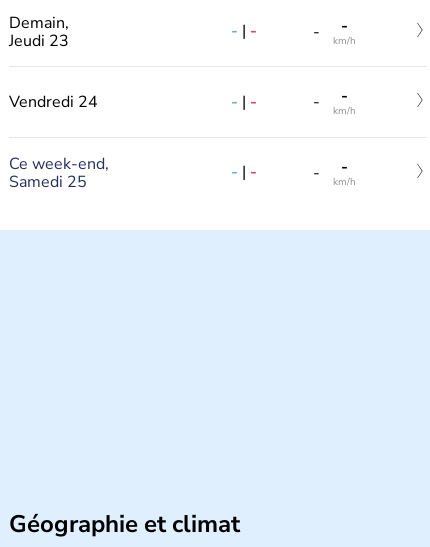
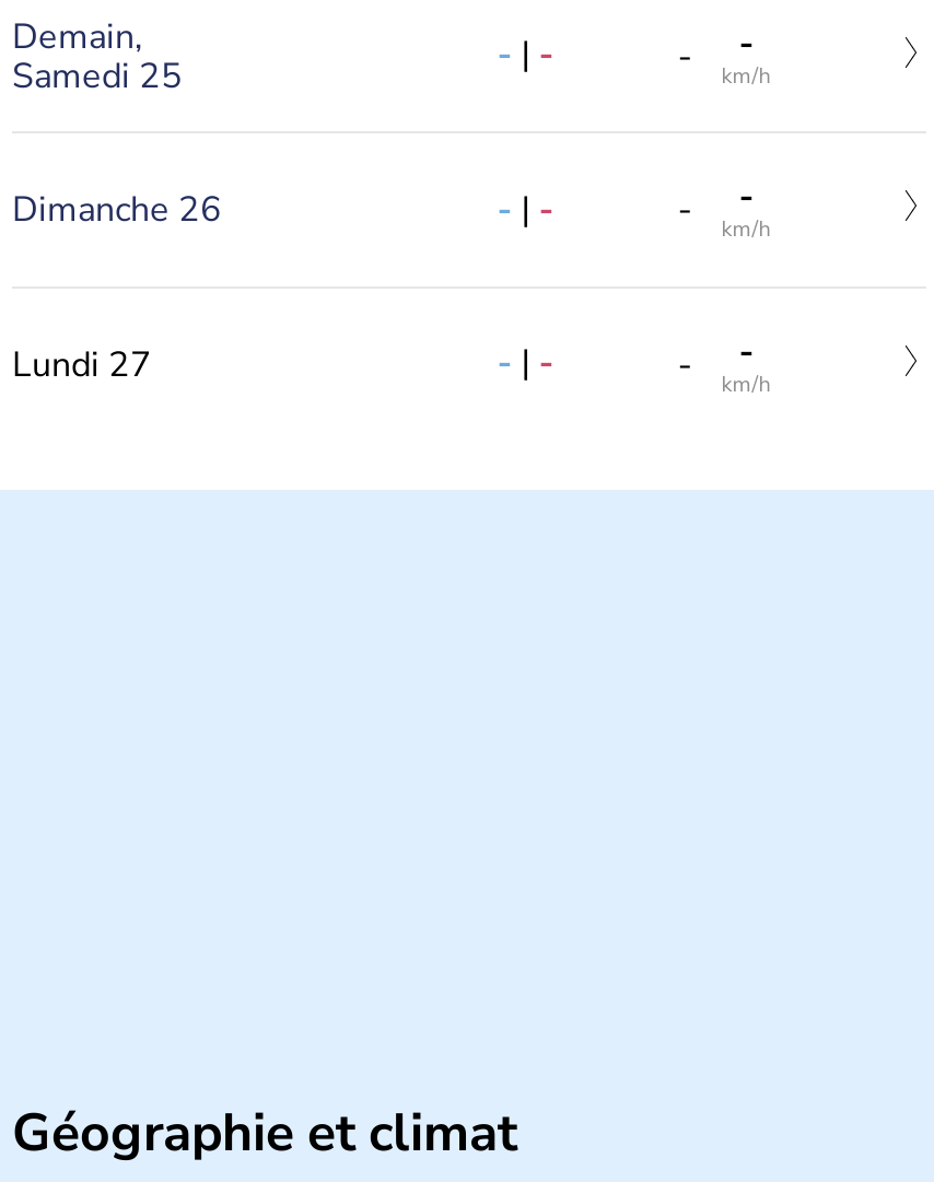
[9,30,69,52] Jeudi 23 -> [12,52,183,100] Samedi 25
[9,91,98,113] Vendredi 24 -> [12,186,222,234] Dimanche 26
[9,153,109,193] Ce week-end, | Samedi 25 -> [12,341,152,389] Lundi 27

